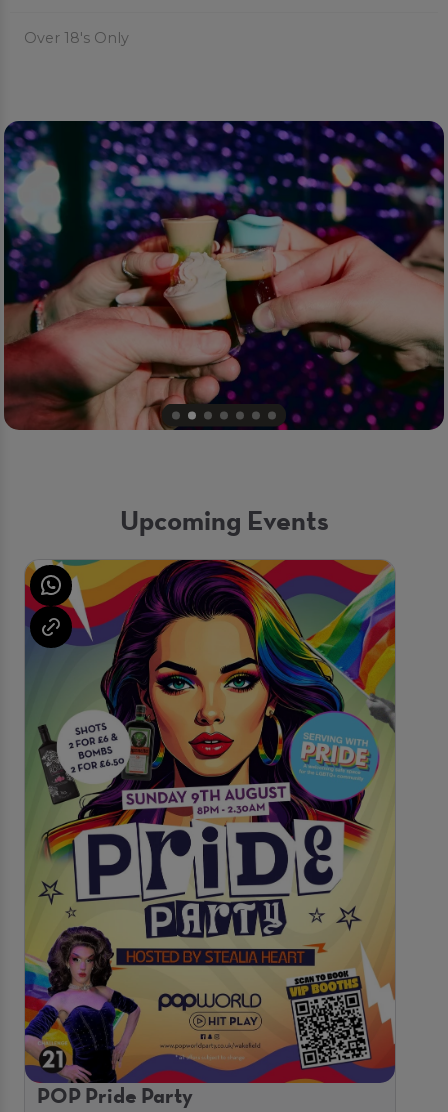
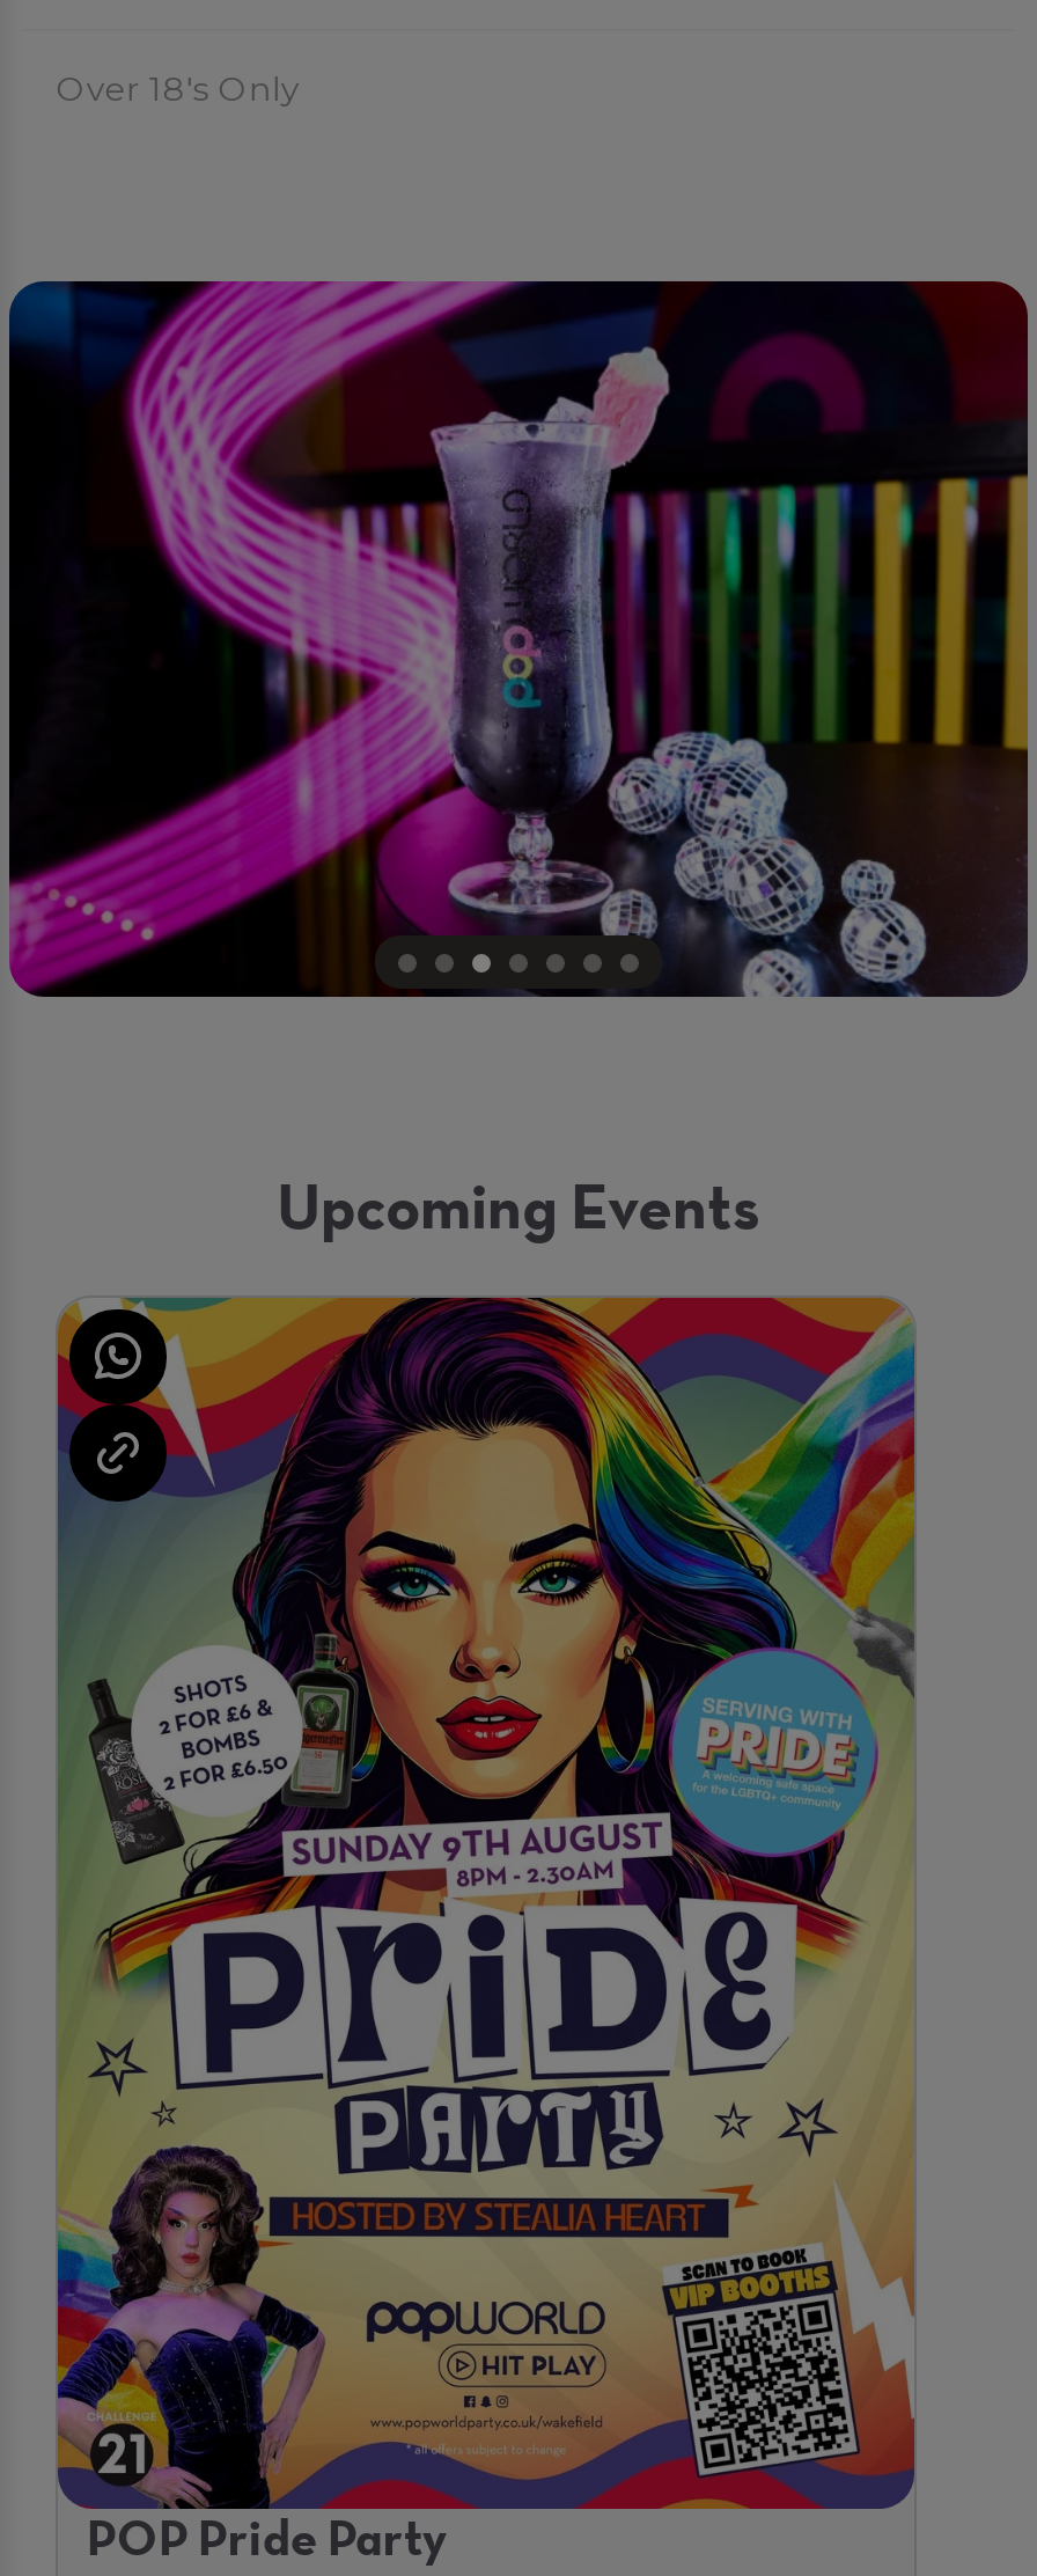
[3,120,445,431] [image] -> [7,279,1030,999] [image]

